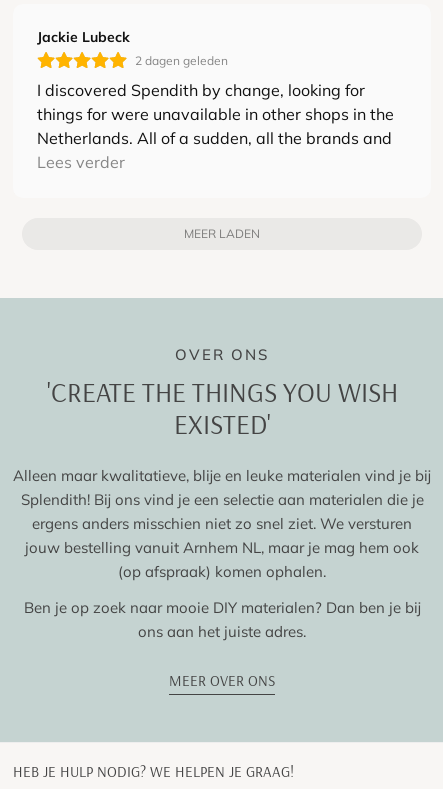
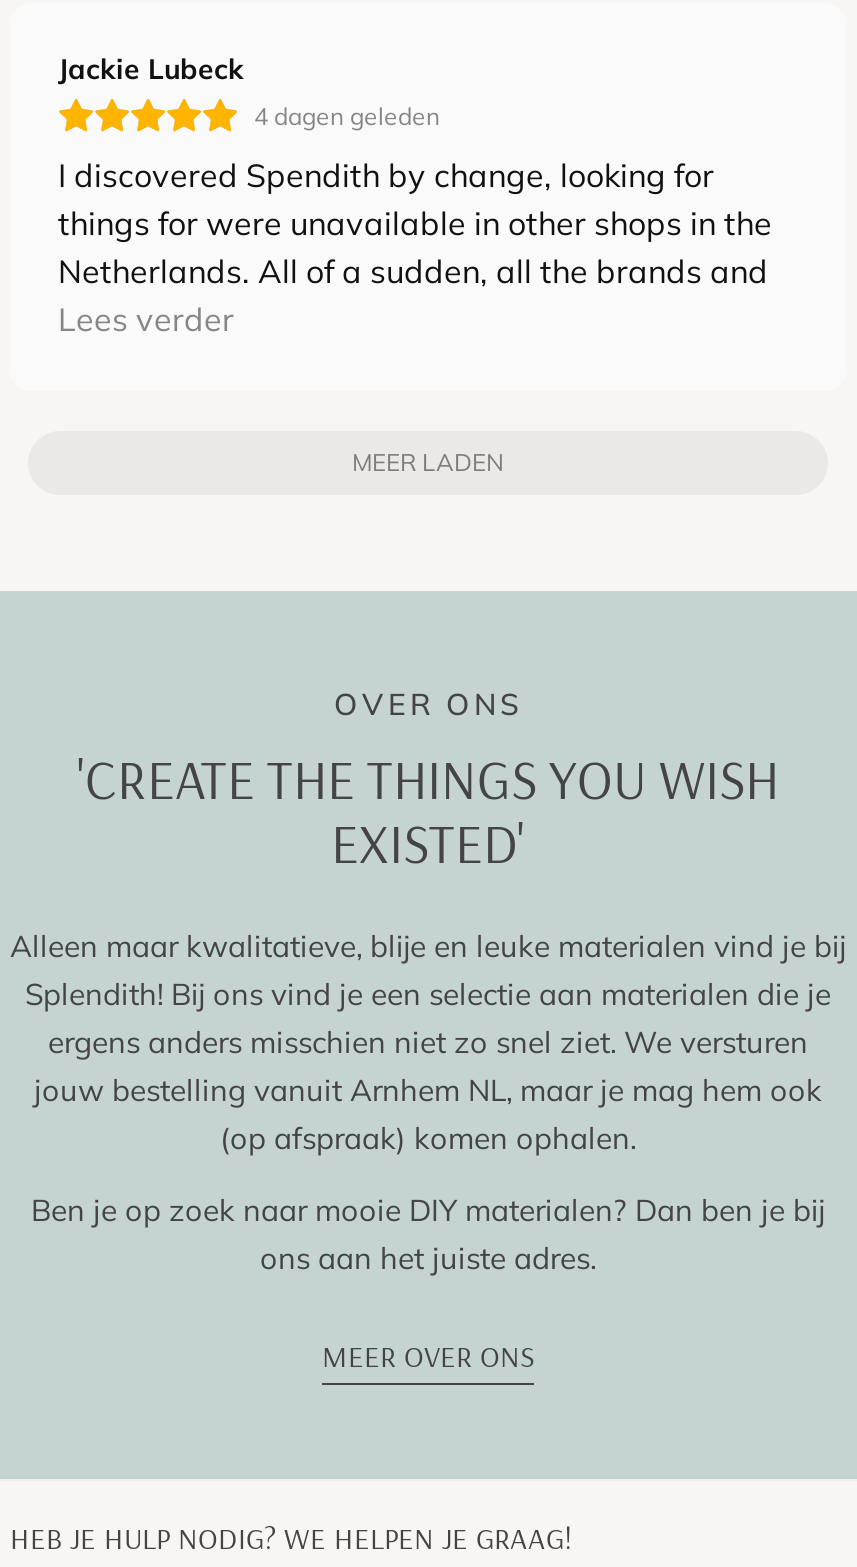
[135,53,228,68] 2 dagen geleden -> [254,100,440,130] 4 dagen geleden

